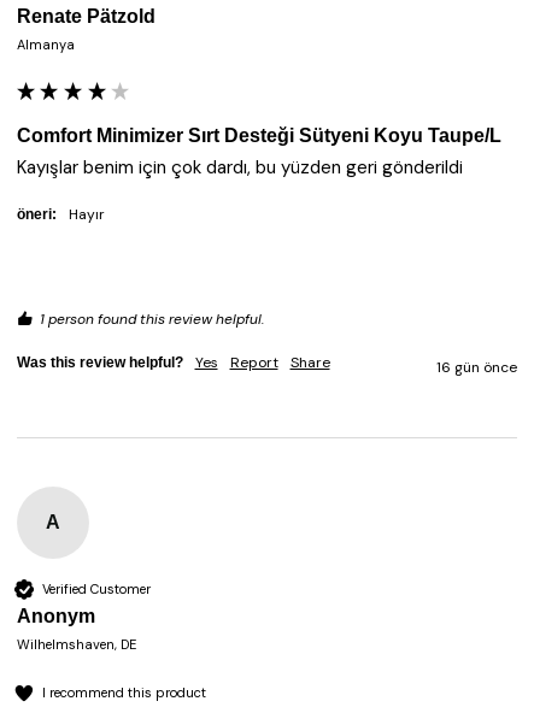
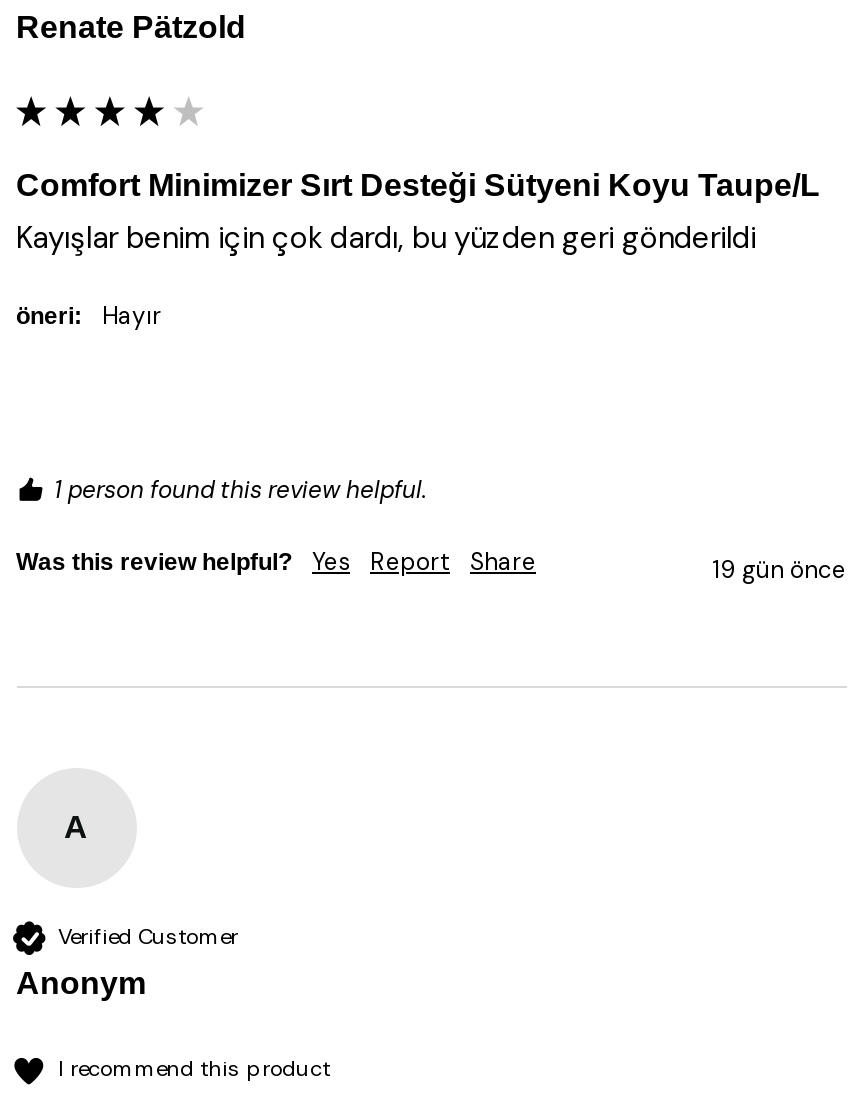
[16,37,74,53] Almanya -> none
[436,358,517,377] 16 gün önce -> [712,554,846,586] 19 gün önce
[16,636,136,653] Wilhelmshaven, DE -> none

